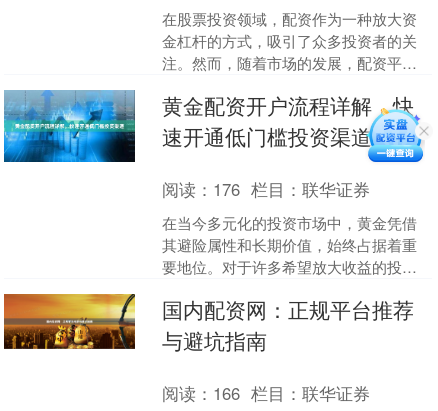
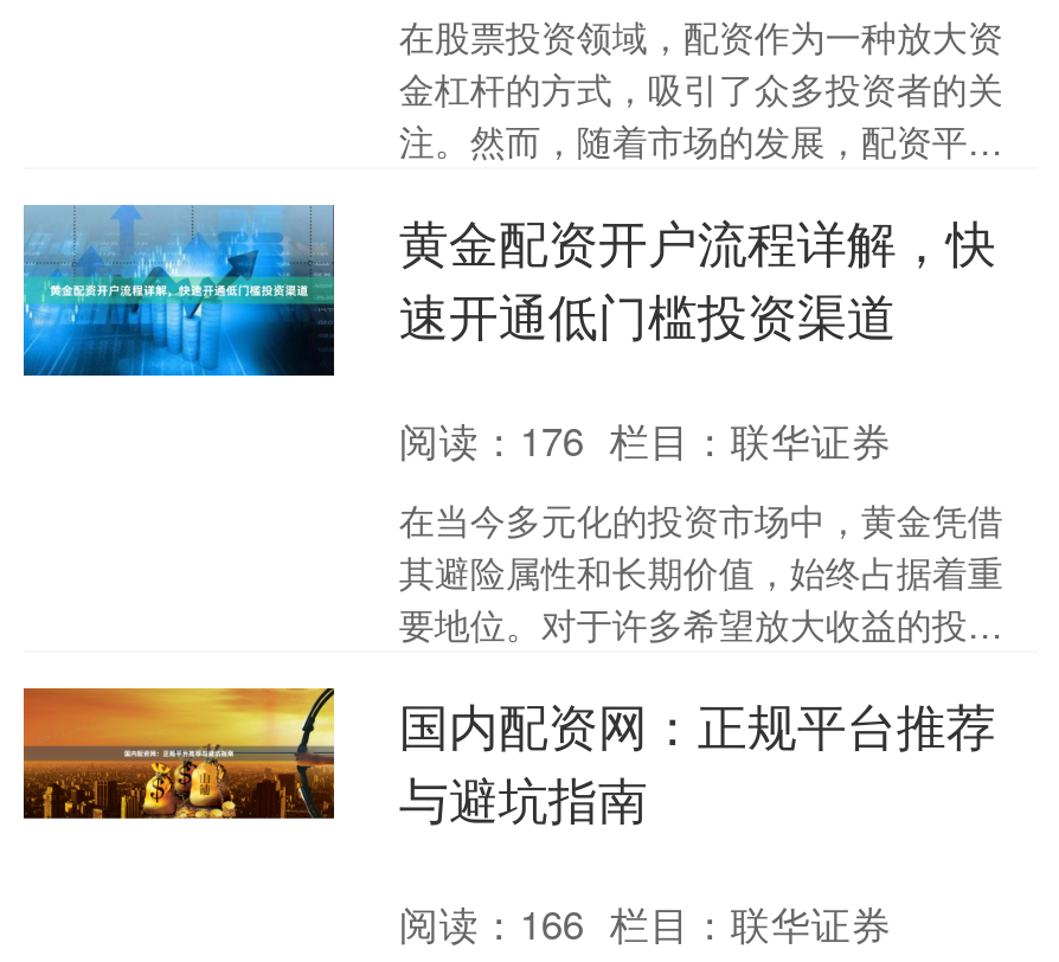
[367,116,427,163] [image] -> none

